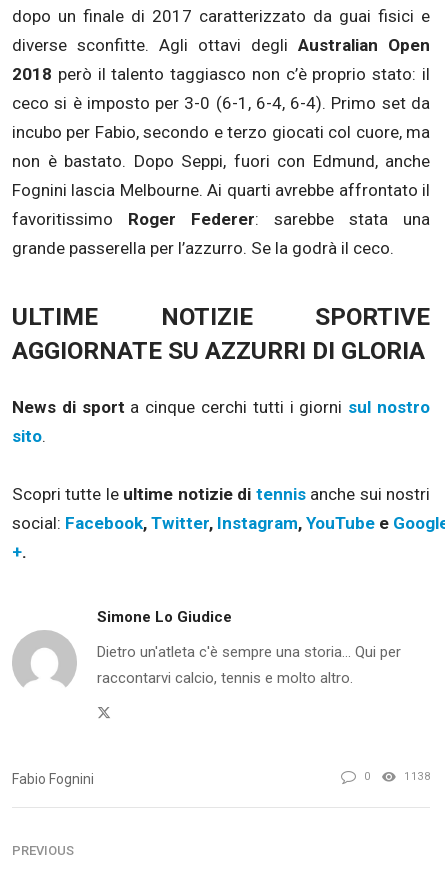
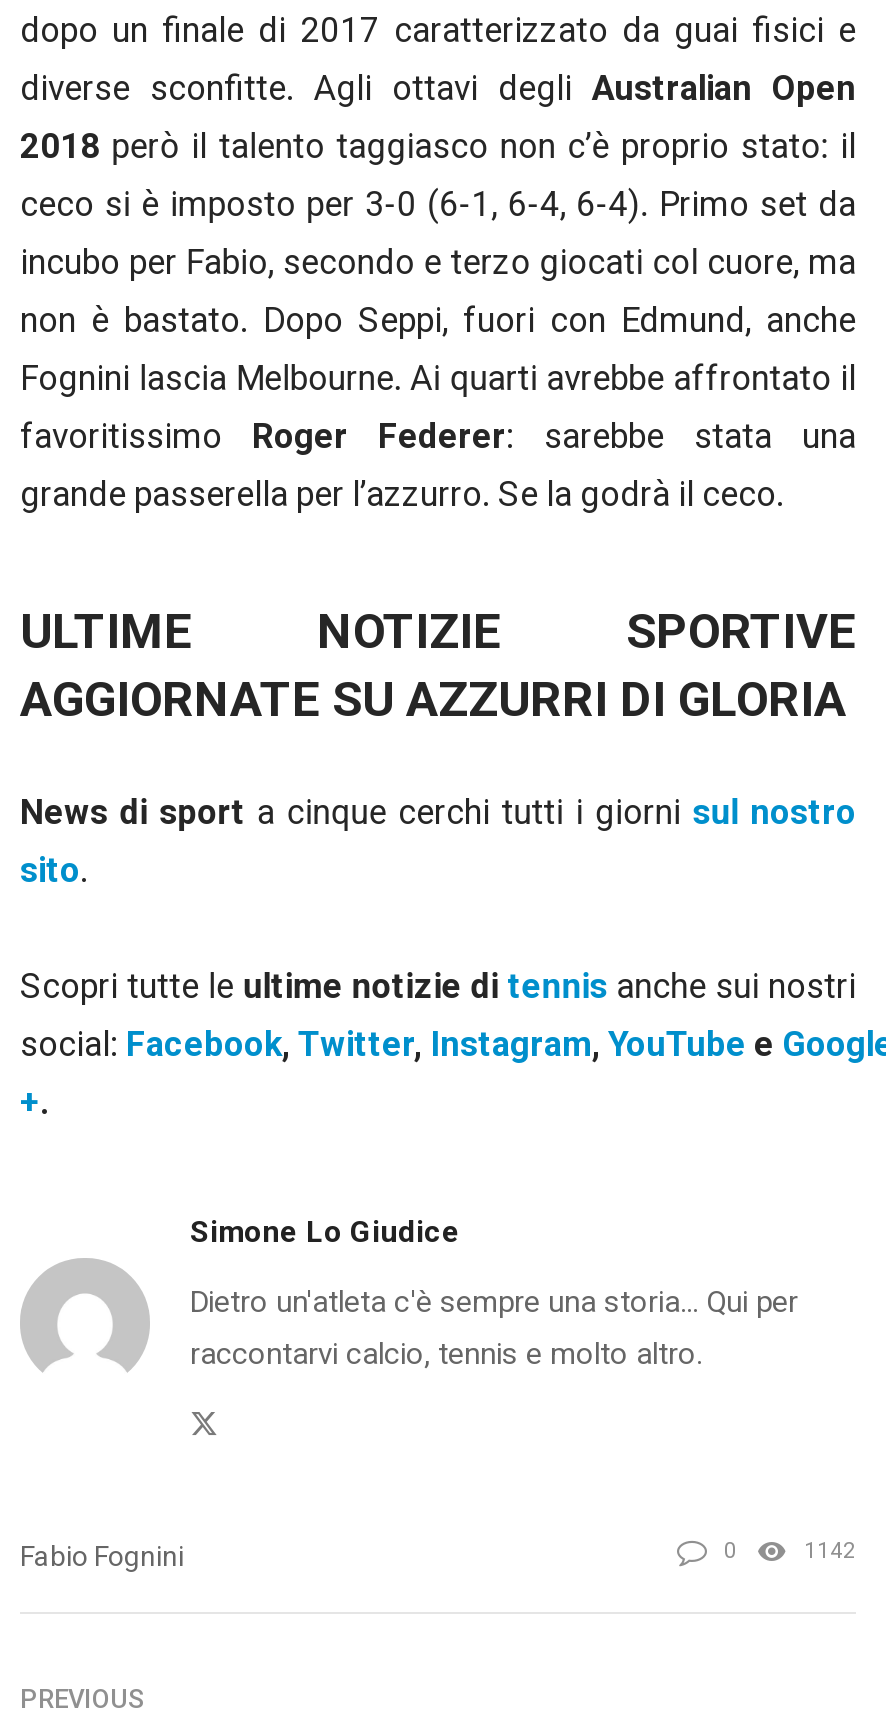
[404,770,430,783] 1138 -> [804,1539,856,1565] 1142

